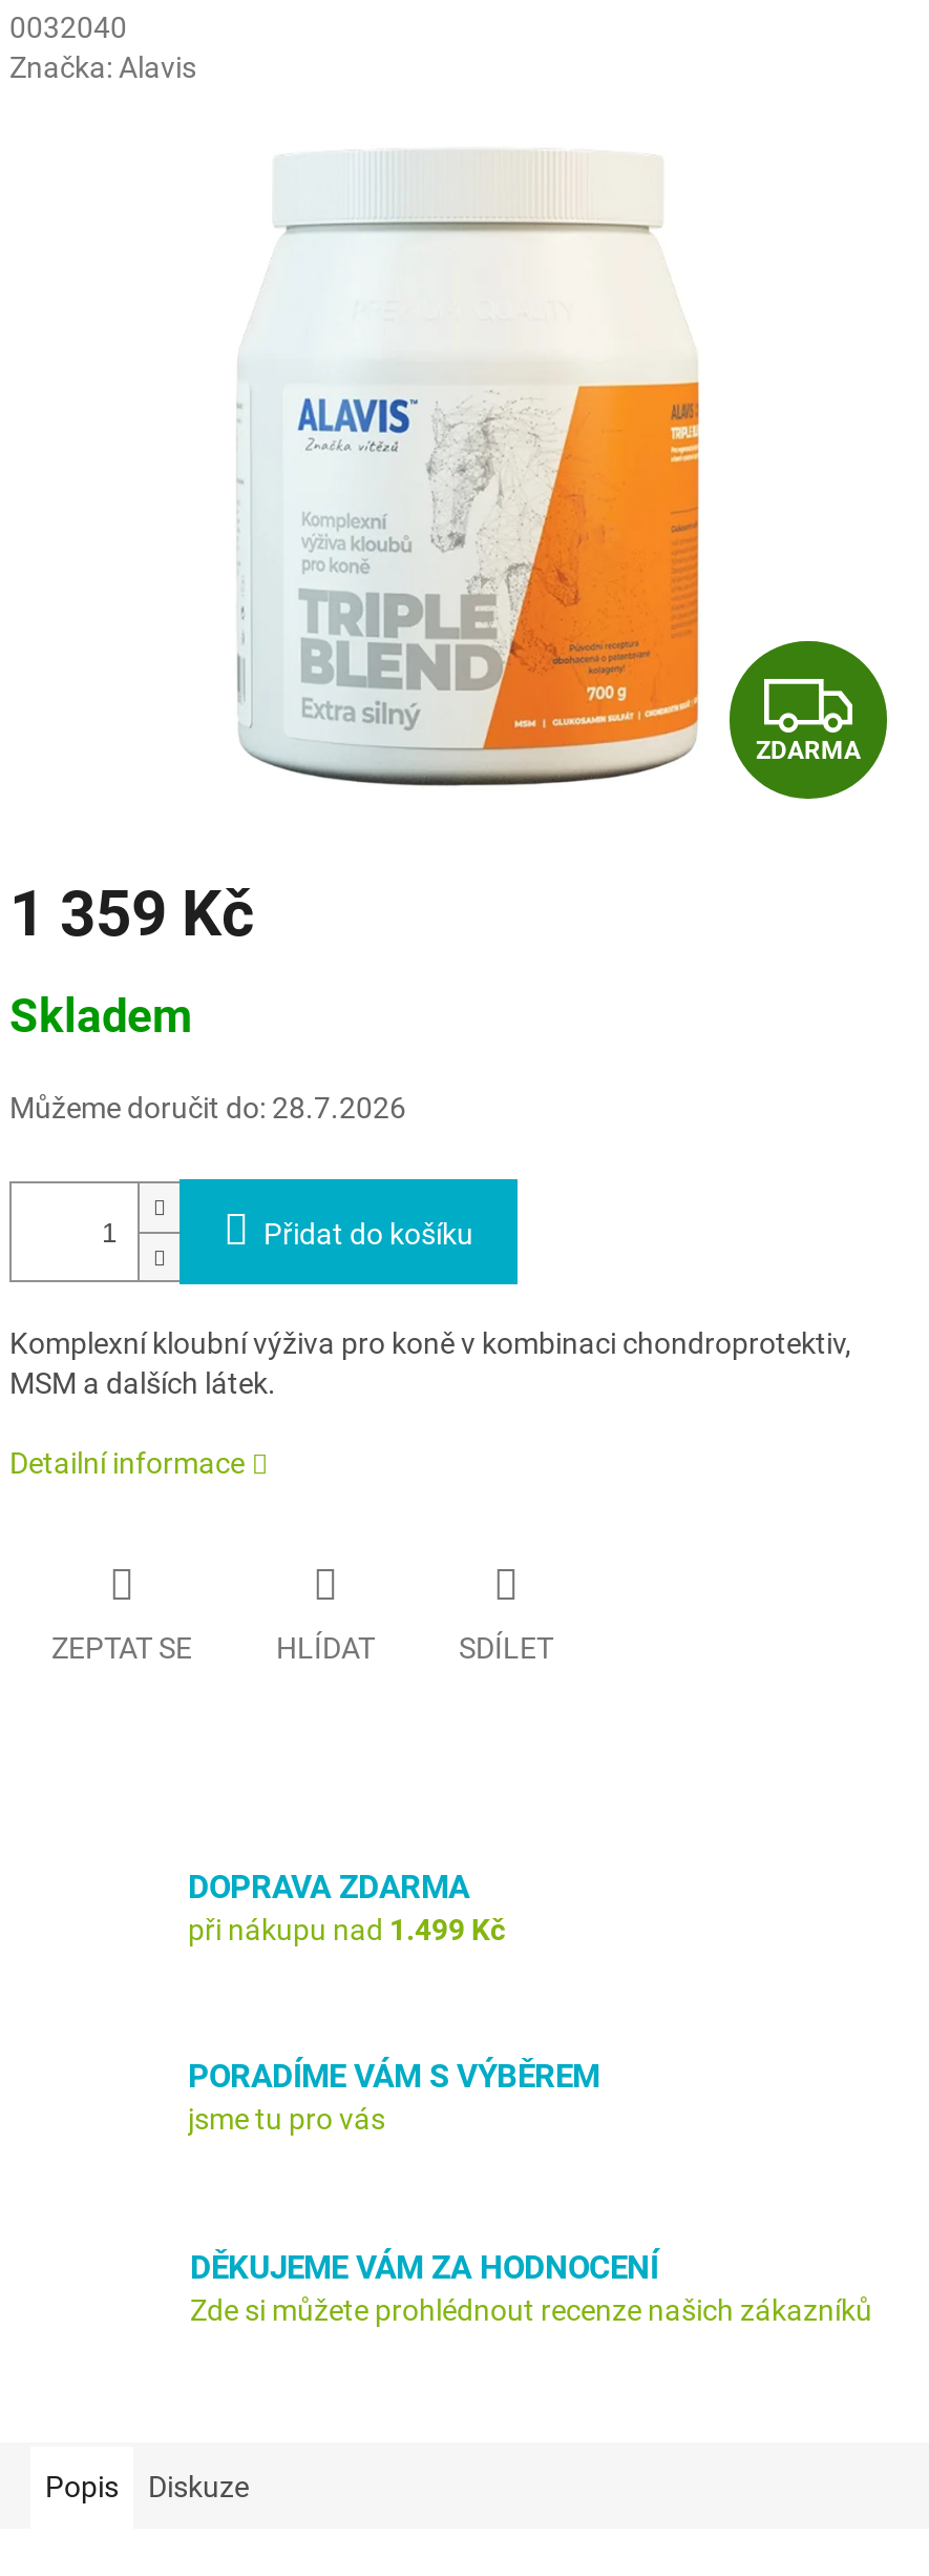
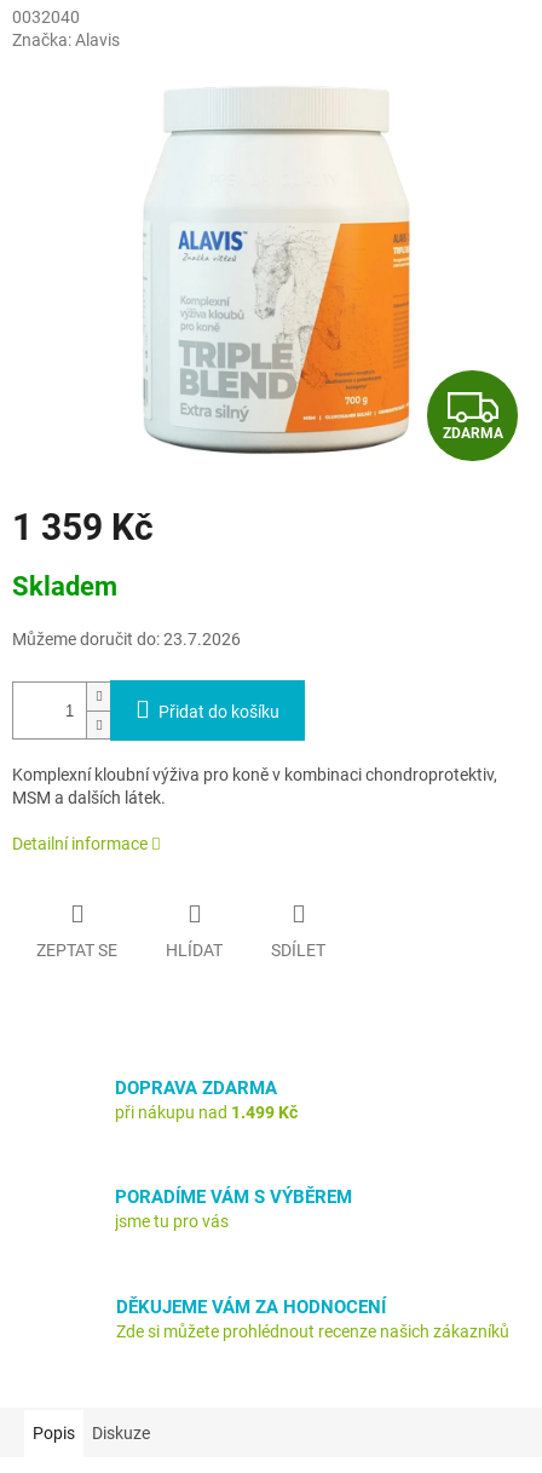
[9,1092,406,1125] Můžeme doručit do: 28.7.2026 -> [12,630,241,649] Můžeme doručit do: 23.7.2026

